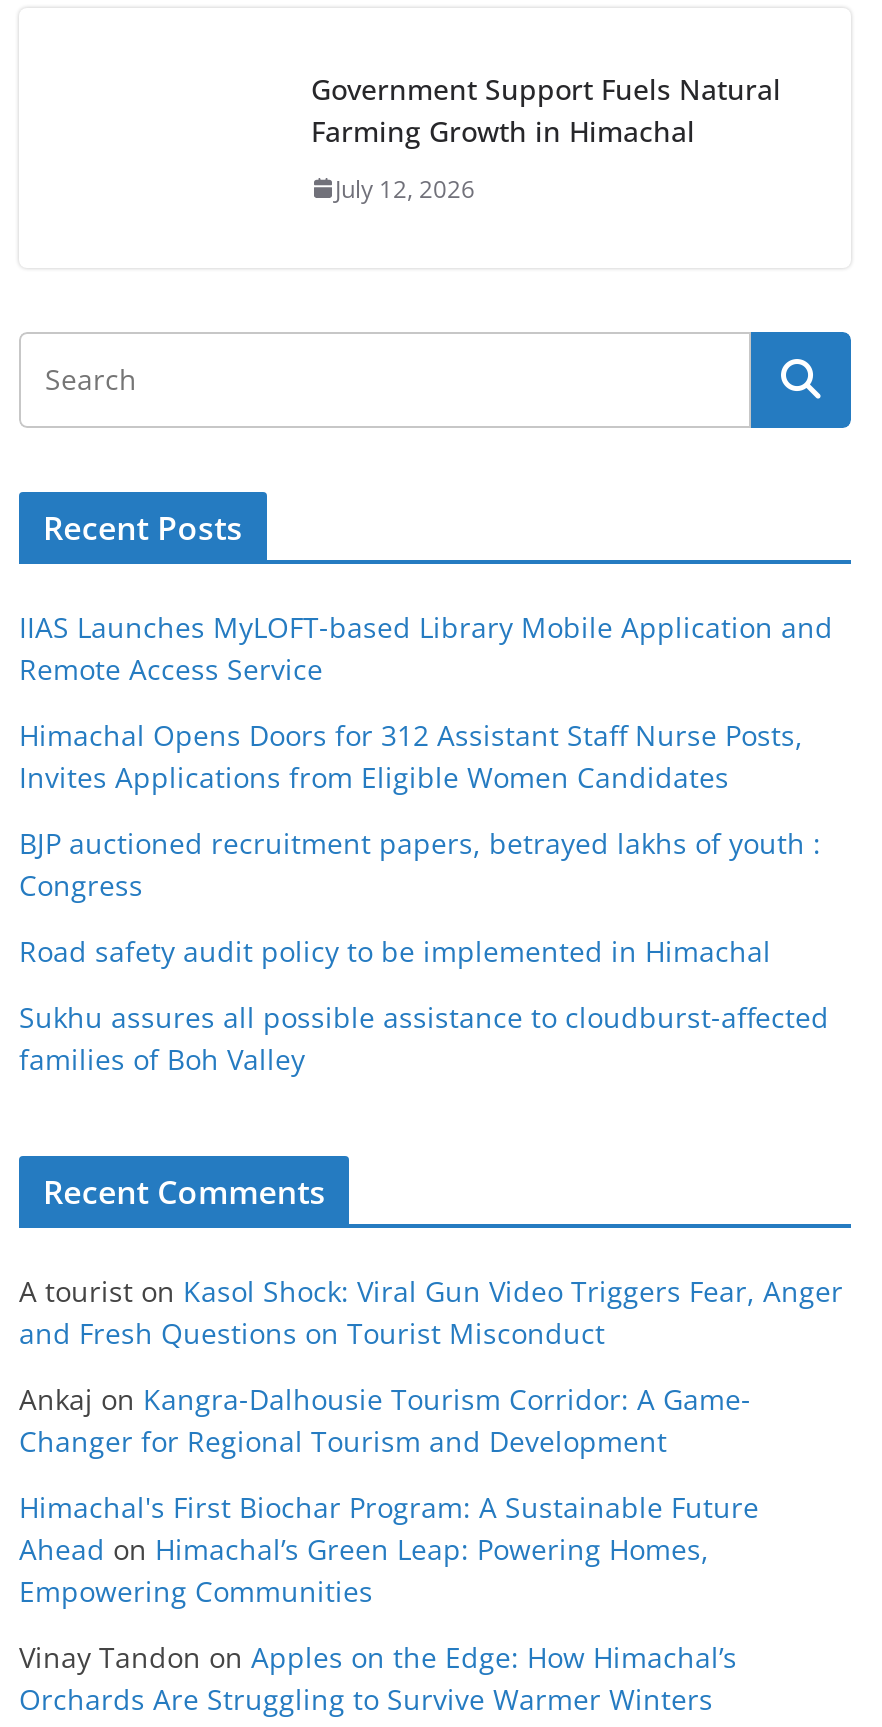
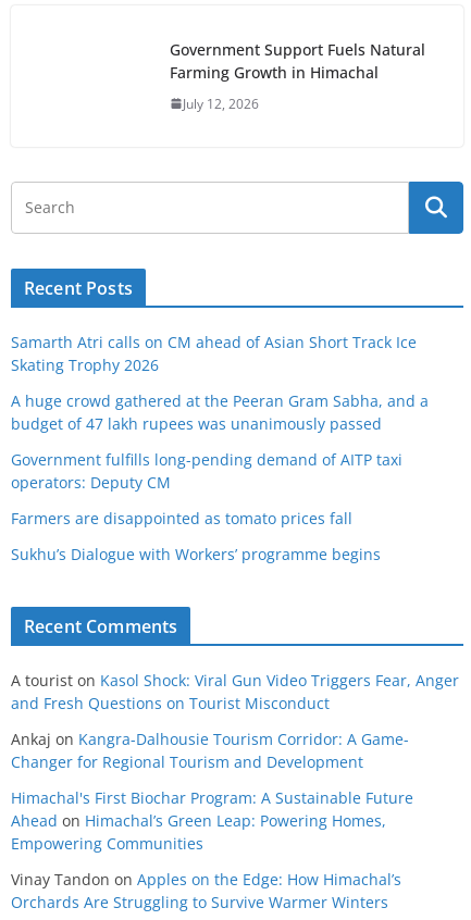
[19,608,833,688] IIAS Launches MyLOFT-based Library Mobile Application and | Remote Access Service -> [11,332,417,375] Samarth Atri calls on CM ahead of Asian Short Track Ice | Skating Trophy 2026
[19,716,803,796] Himachal Opens Doors for 312 Assistant Staff Nurse Posts, | Invites Applications from Eligible Women Candidates -> [11,391,429,434] A huge crowd gathered at the Peeran Gram Sabha, and a | budget of 47 lakh rupees was unanimously passed
[19,824,821,904] BJP auctioned recruitment papers, betrayed lakhs of youth : | Congress -> [11,449,402,493] Government fulfills long-pending demand of AITP taxi | operators: Deputy CM
[19,932,771,970] Road safety audit policy to be implemented in Himachal -> [11,508,352,529] Farmers are disappointed as tomato prices fall
[19,998,829,1078] Sukhu assures all possible assistance to cloudburst-affected | families of Boh Valley -> [11,544,381,565] Sukhu’s Dialogue with Workers’ programme begins

